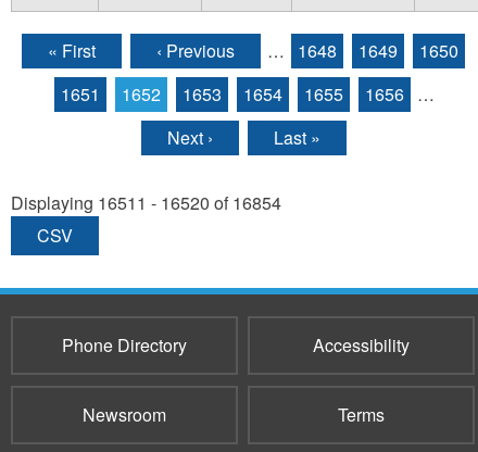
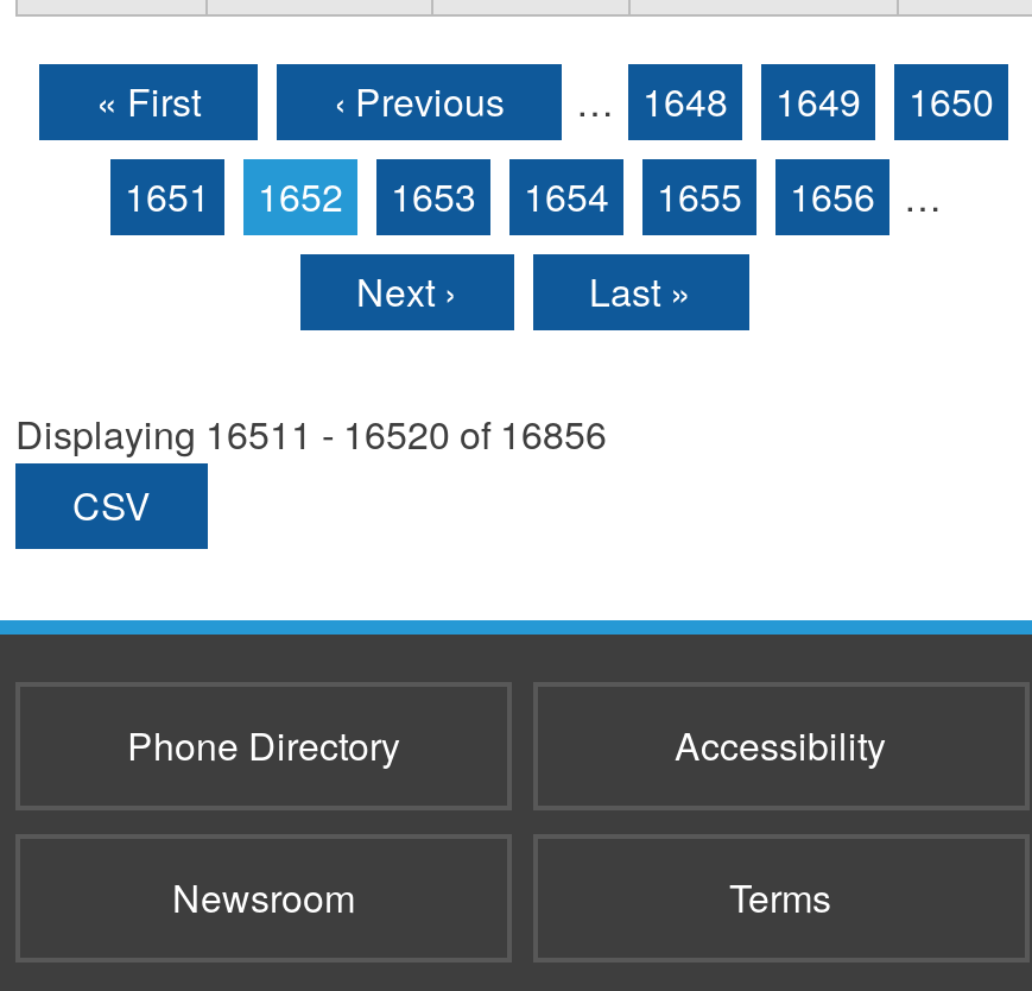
[11,190,281,215] Displaying 16511 - 16520 of 16854 -> [15,407,607,462] Displaying 16511 - 16520 of 16856

